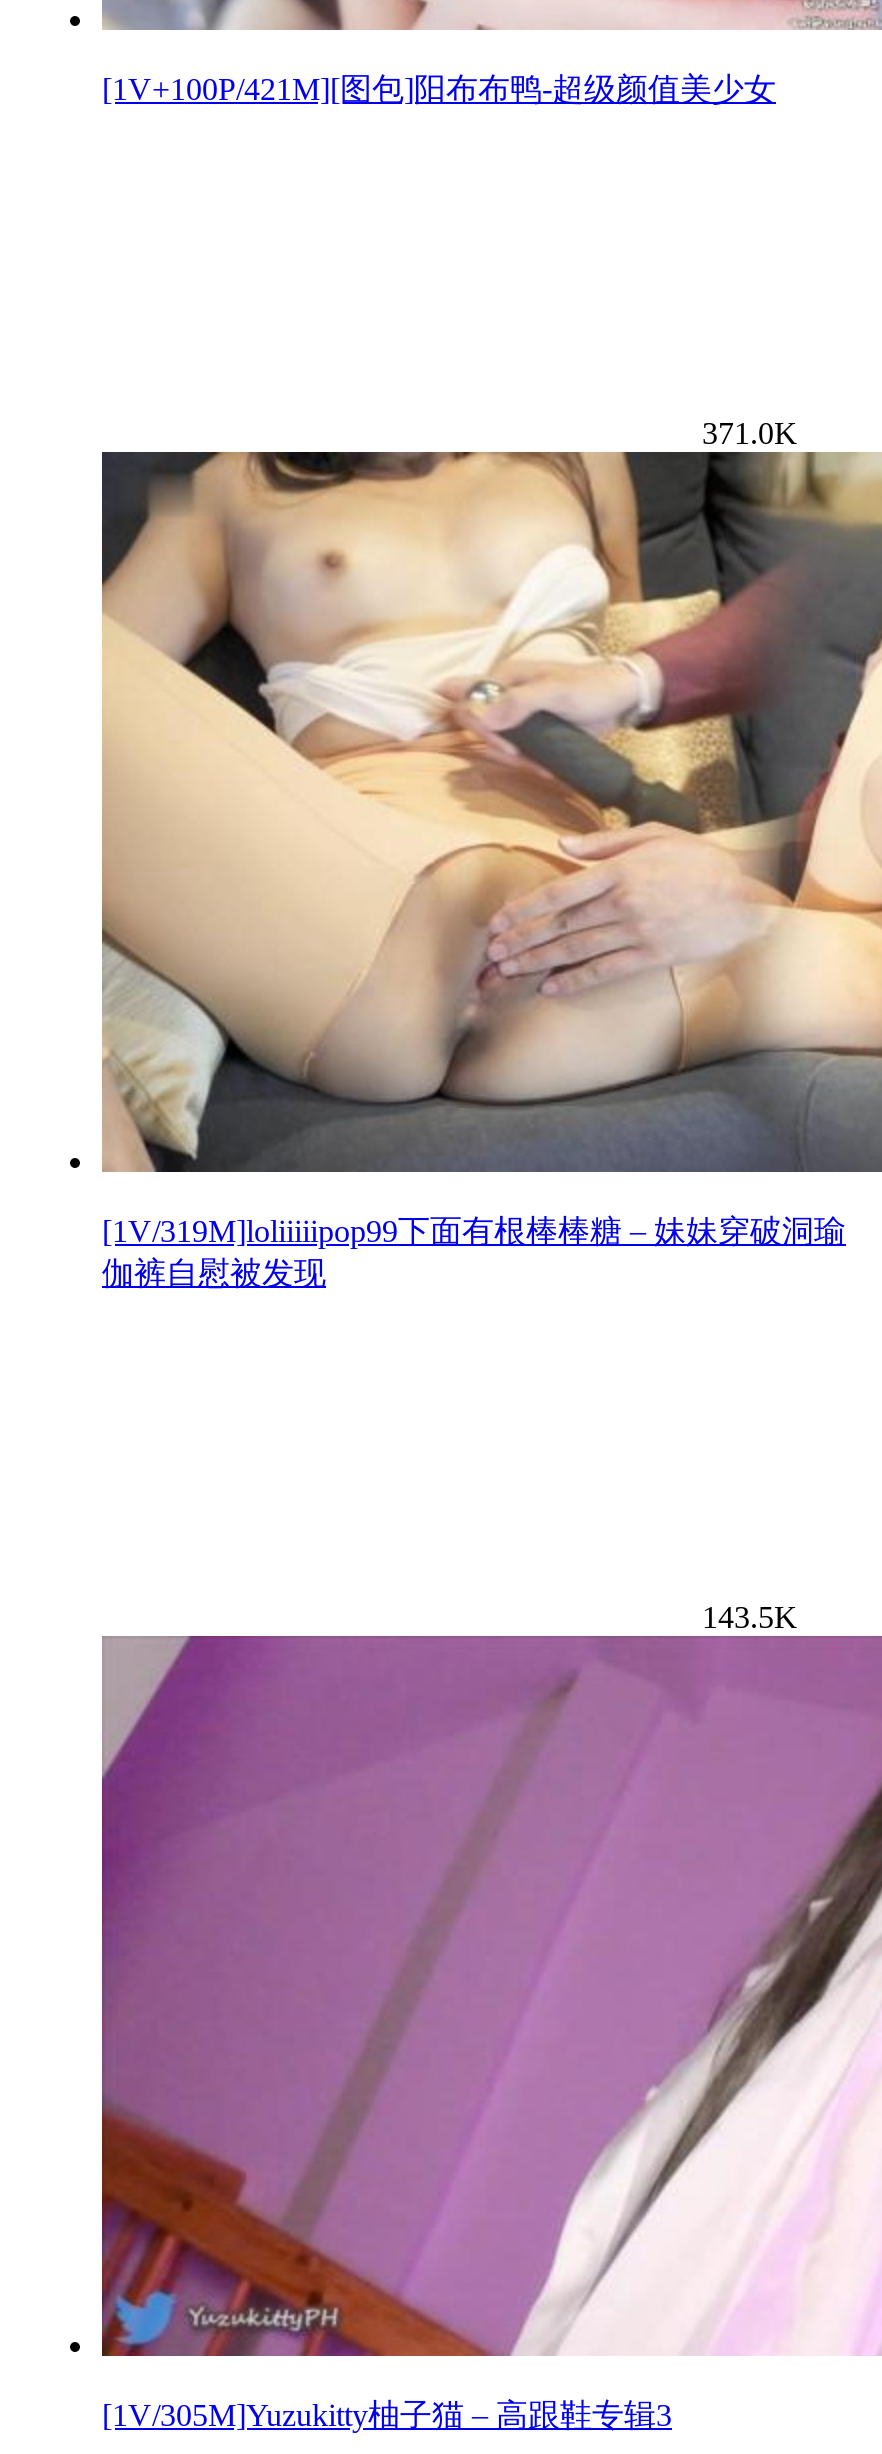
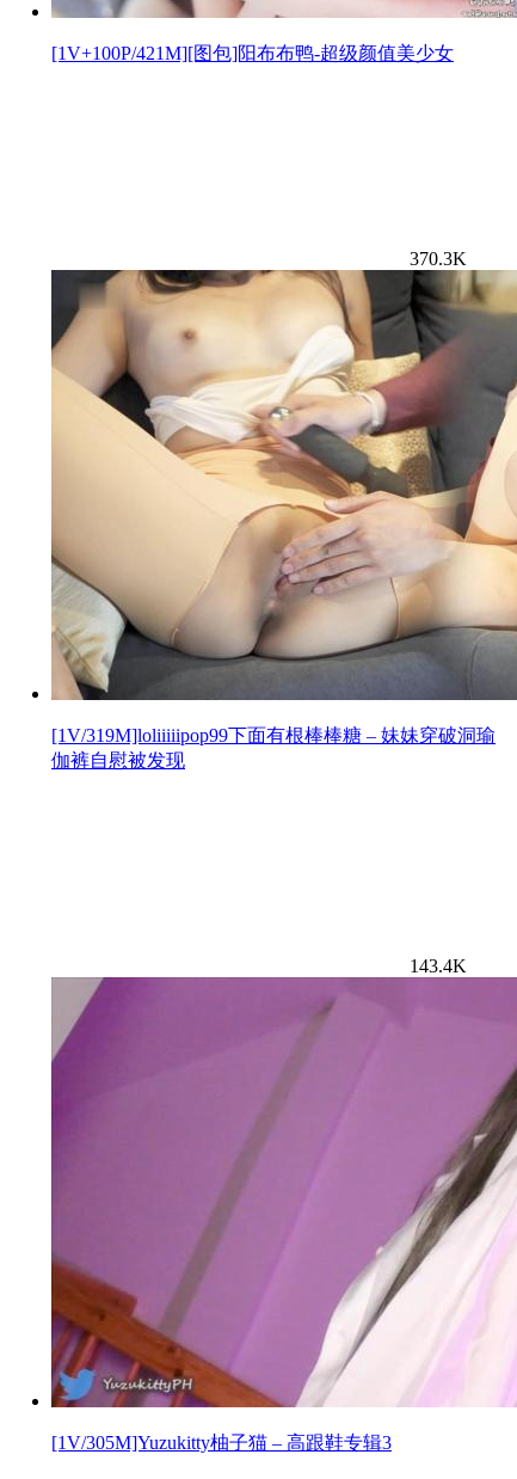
[702,417,798,451] 371.0K -> [410,249,467,269] 370.3K
[702,1601,798,1635] 143.5K -> [410,956,467,977] 143.4K

